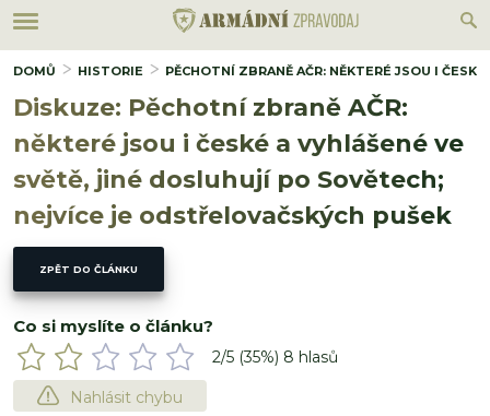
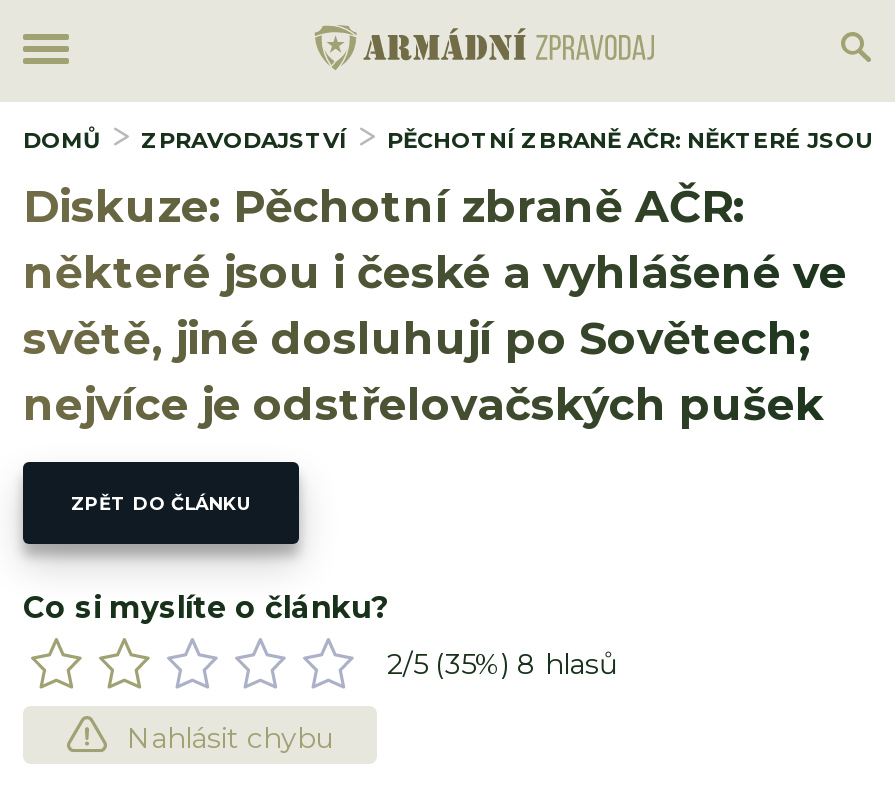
[78,63,143,79] HISTORIE -> [141,126,347,154] ZPRAVODAJSTVÍ

